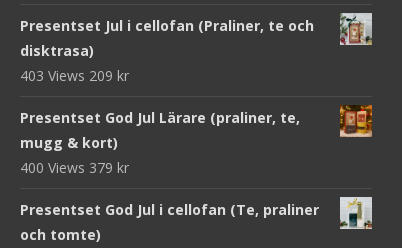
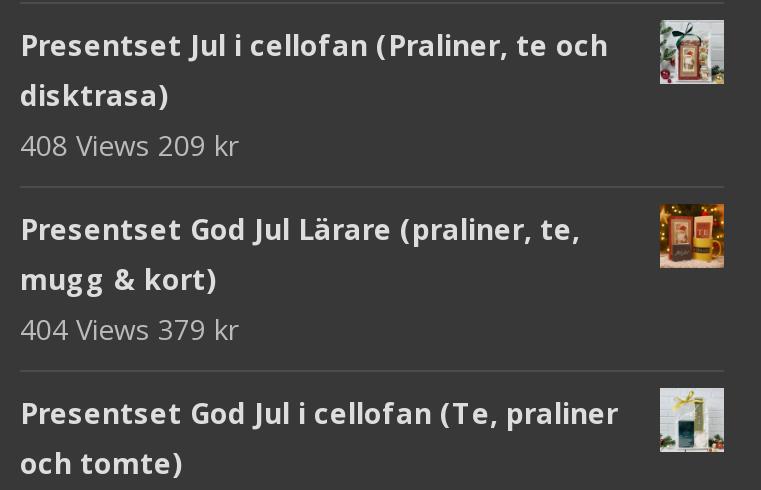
[20,66,129,85] 403 Views 209 kr -> [20,126,238,164] 408 Views 209 kr
[20,158,129,177] 400 Views 379 kr -> [20,310,238,348] 404 Views 379 kr

